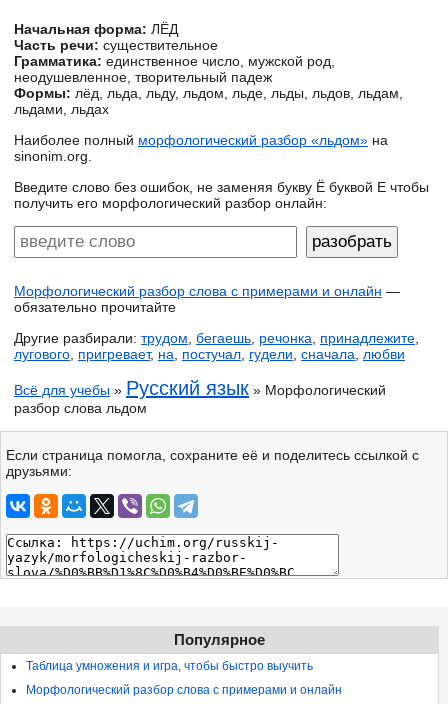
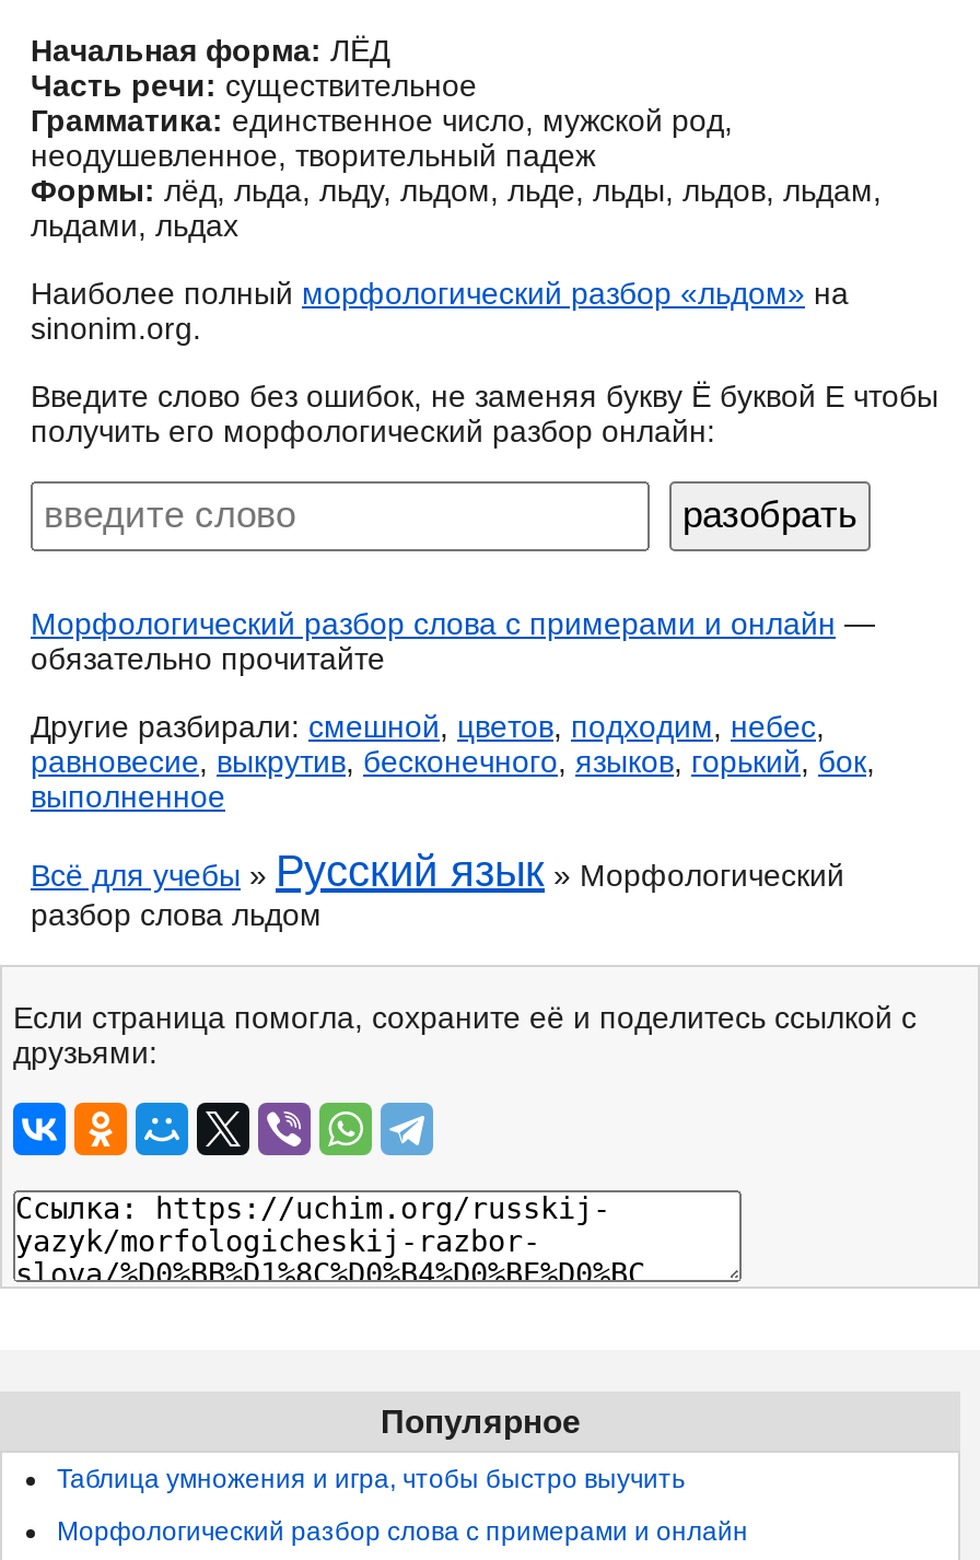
[14,330,419,362] Другие разбирали: трудом, бегаешь, речонка, принадлежите, | лугового, пригревает,на, постучал, гудели, сначала,любви -> [31,709,875,814] Другие разбирали: смешной, цветов, подходим, небес, | равновесие, выкрутив, бесконечного, языков, горький, бок, | выполненное

